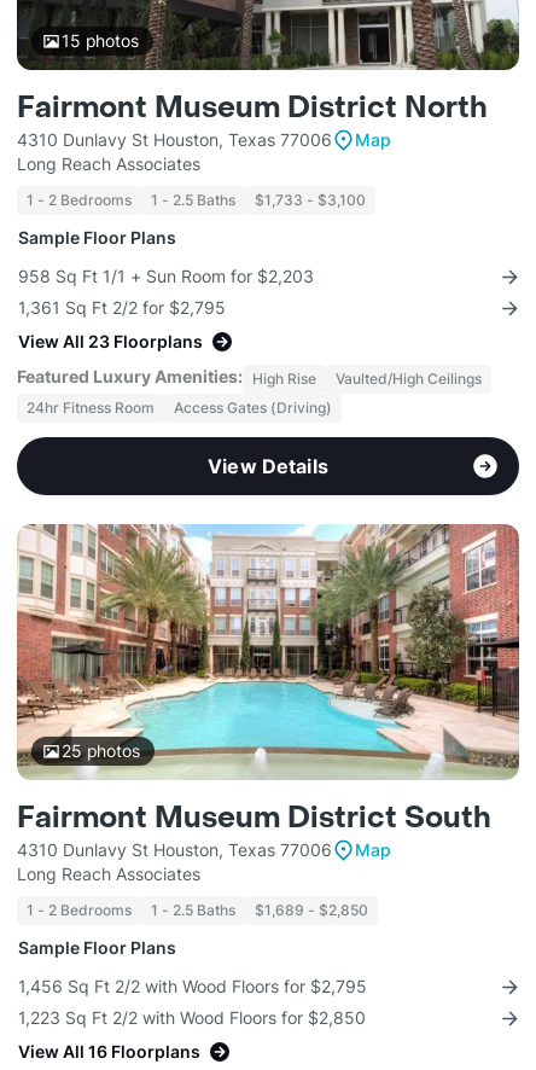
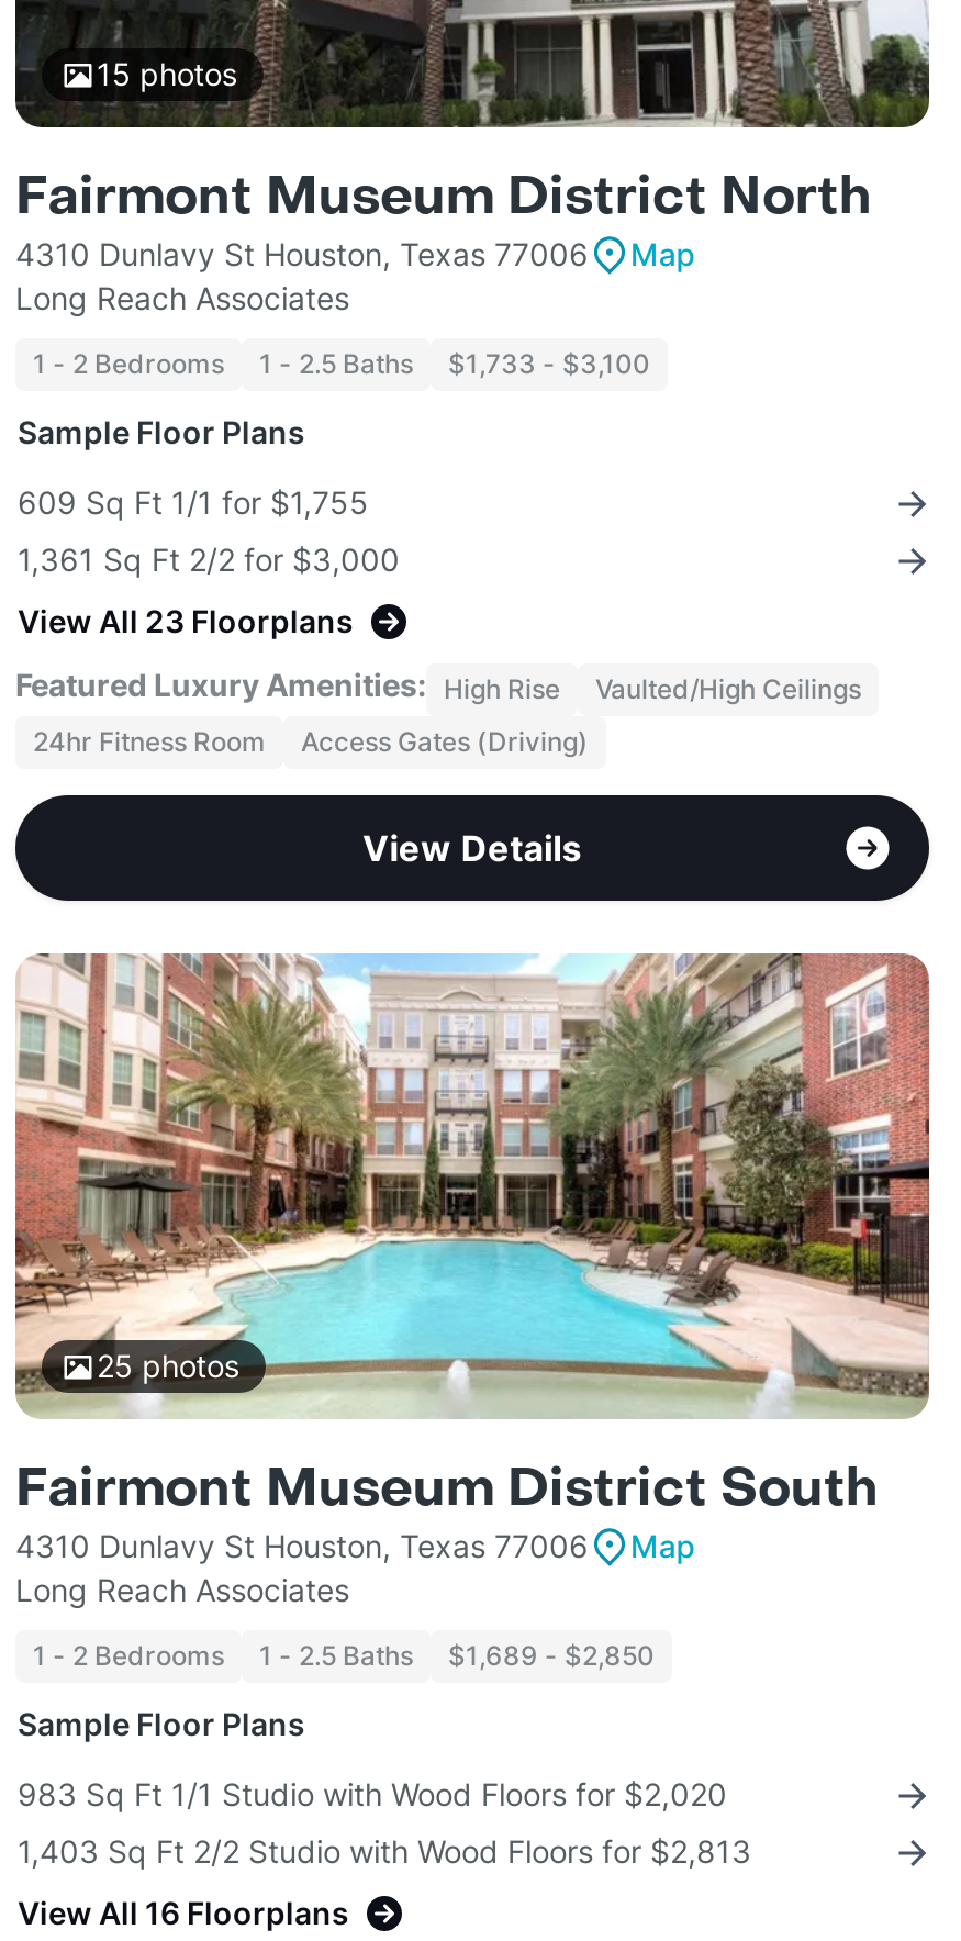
[18,266,314,286] 958 Sq Ft 1/1 + Sun Room for $2,203 -> [18,484,369,521] 609 Sq Ft 1/1 for $1,755
[18,297,226,318] 1,361 Sq Ft 2/2 for $2,795 -> [18,541,400,578] 1,361 Sq Ft 2/2 for $3,000
[18,976,367,997] 1,456 Sq Ft 2/2 with Wood Floors for $2,795 -> [18,1776,727,1813] 983 Sq Ft 1/1 Studio with Wood Floors for $2,020
[18,1007,366,1028] 1,223 Sq Ft 2/2 with Wood Floors for $2,850 -> [18,1833,751,1870] 1,403 Sq Ft 2/2 Studio with Wood Floors for $2,813

